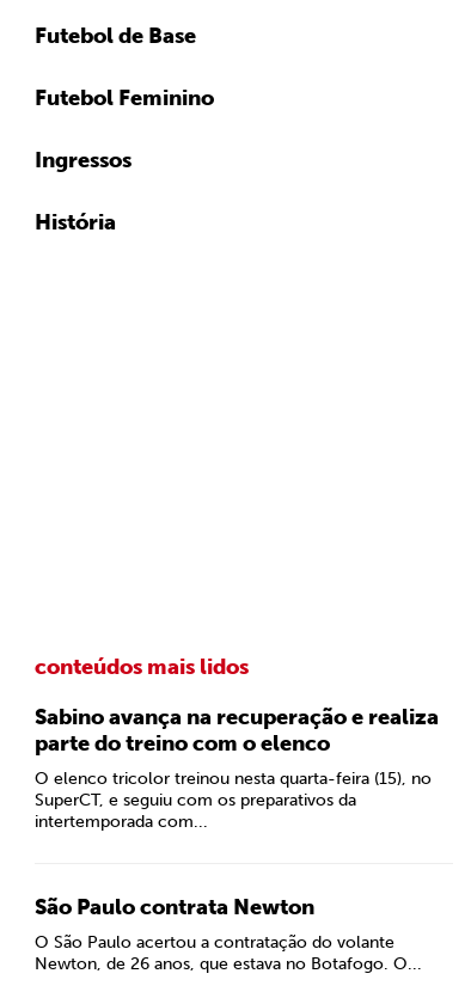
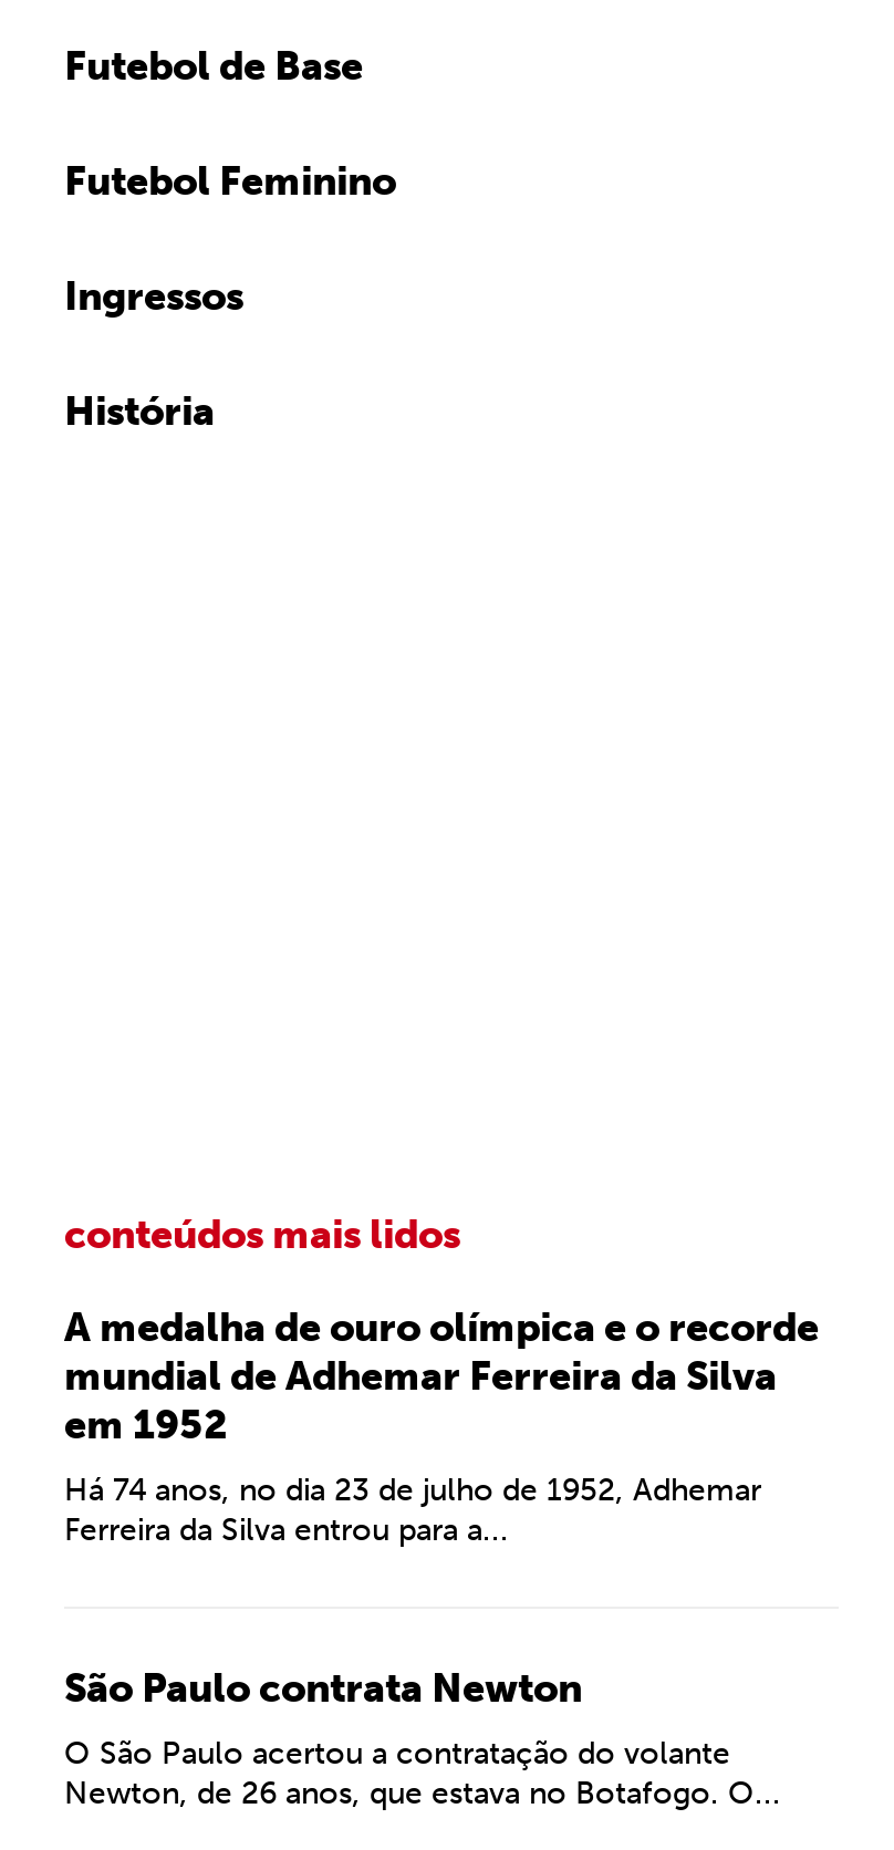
[35,704,439,757] Sabino avança na recuperação e realiza | parte do treino com o elenco -> [64,1303,819,1449] A medalha de ouro olímpica e o recorde | mundial de Adhemar Ferreira da Silva | em 1952
[35,769,432,832] O elenco tricolor treinou nesta quarta-feira (15), no | SuperCT, e seguiu com os preparativos da | intertemporada com... -> [64,1472,761,1549] Há 74 anos, no dia 23 de julho de 1952, Adhemar | Ferreira da Silva entrou para a...

